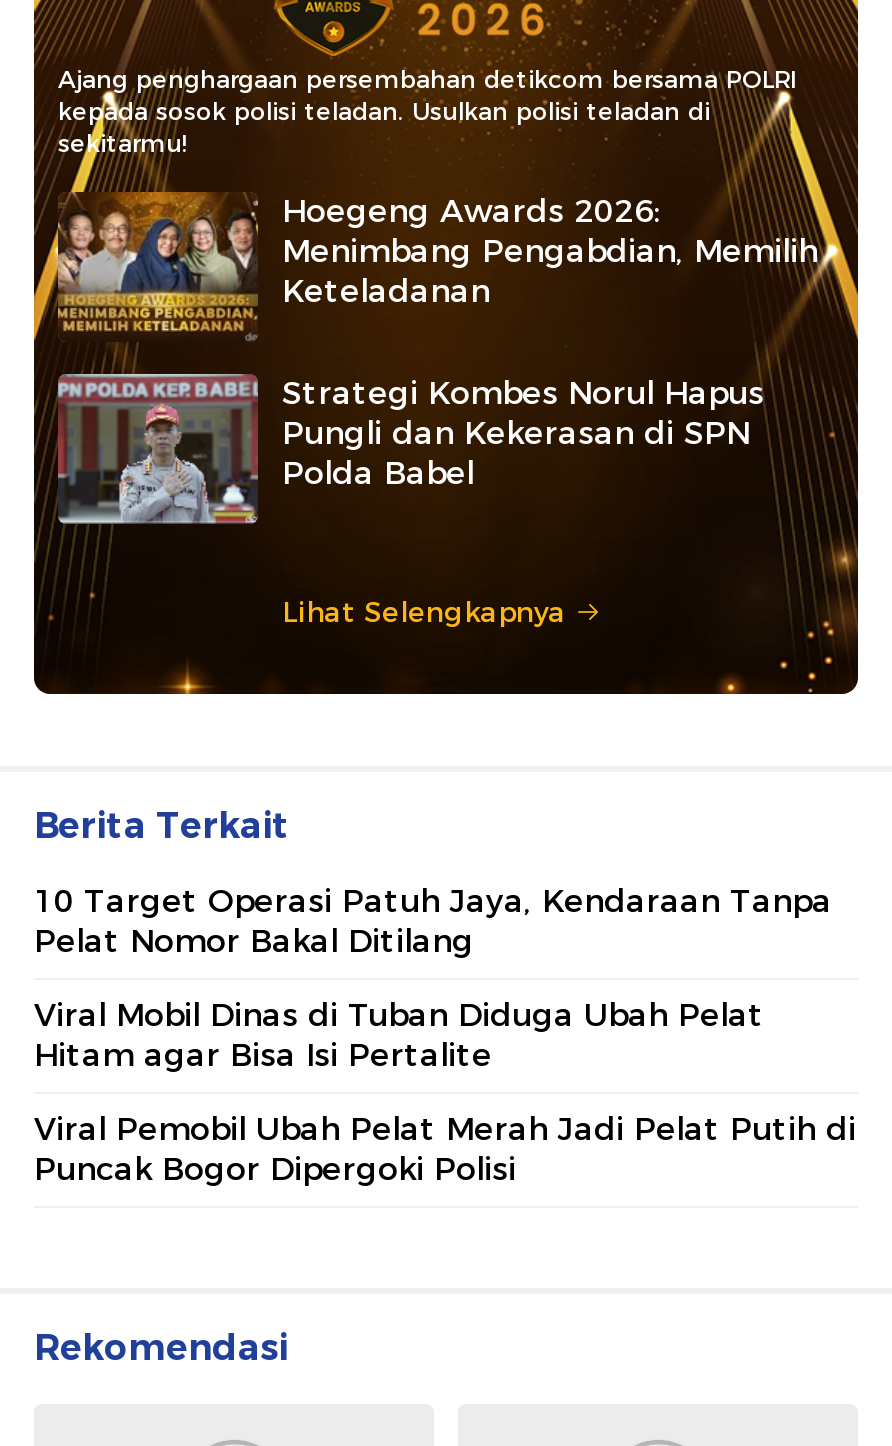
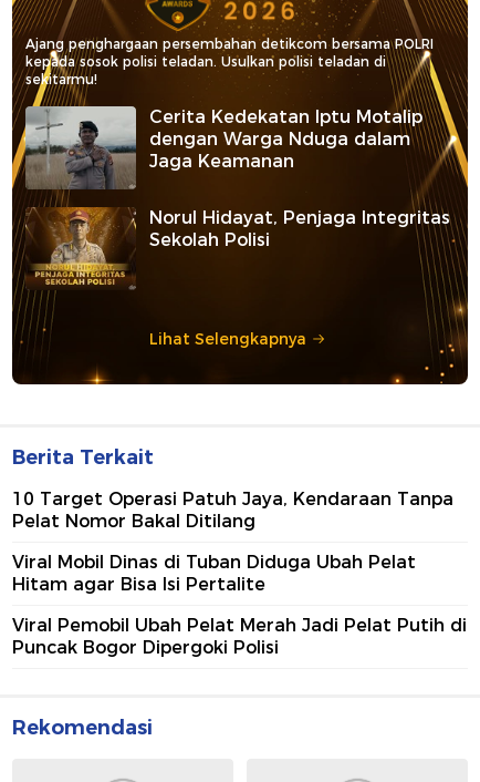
[56,190,818,340] [image] | Hoegeng Awards 2026: | Menimbang Pengabdian, Memilih | Keteladanan -> [24,105,422,189] [image] | Cerita Kedekatan Iptu Motalip | dengan Warga Nduga dalam | Jaga Keamanan
[56,372,764,526] [image] | Strategi Kombes Norul Hapus | Pungli dan Kekerasan di SPN | Polda Babel -> [25,206,450,290] [image] | Norul Hidayat, Penjaga Integritas | Sekolah Polisi

